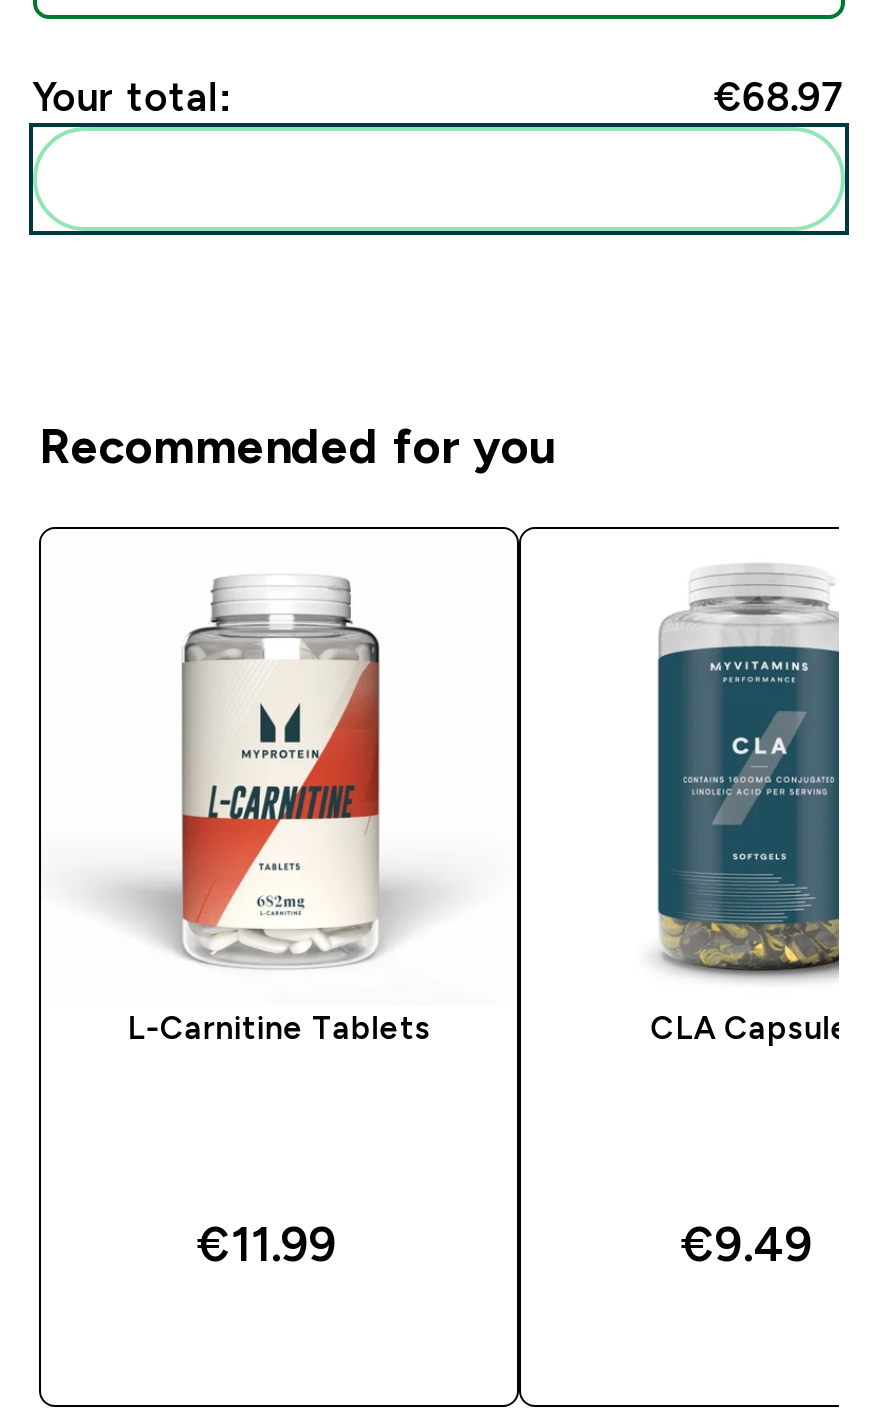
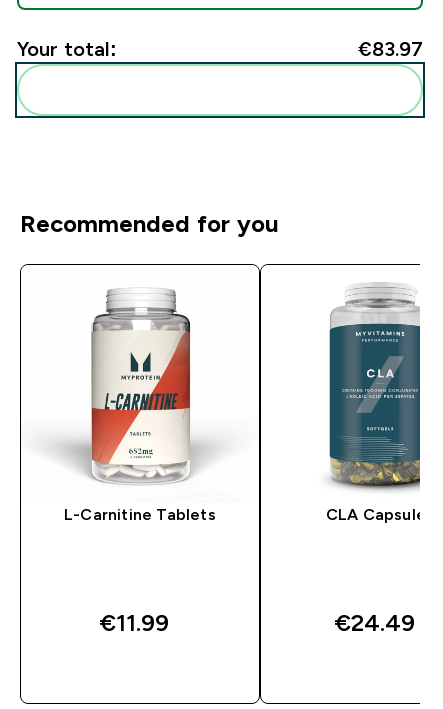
[713,74,845,118] €68.97 -> [358,38,423,60] €83.97
[681,1216,813,1270] €9.49 -> [333,609,414,636] €24.49

